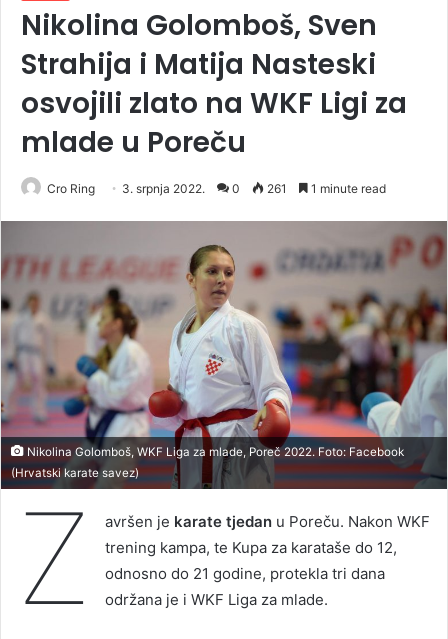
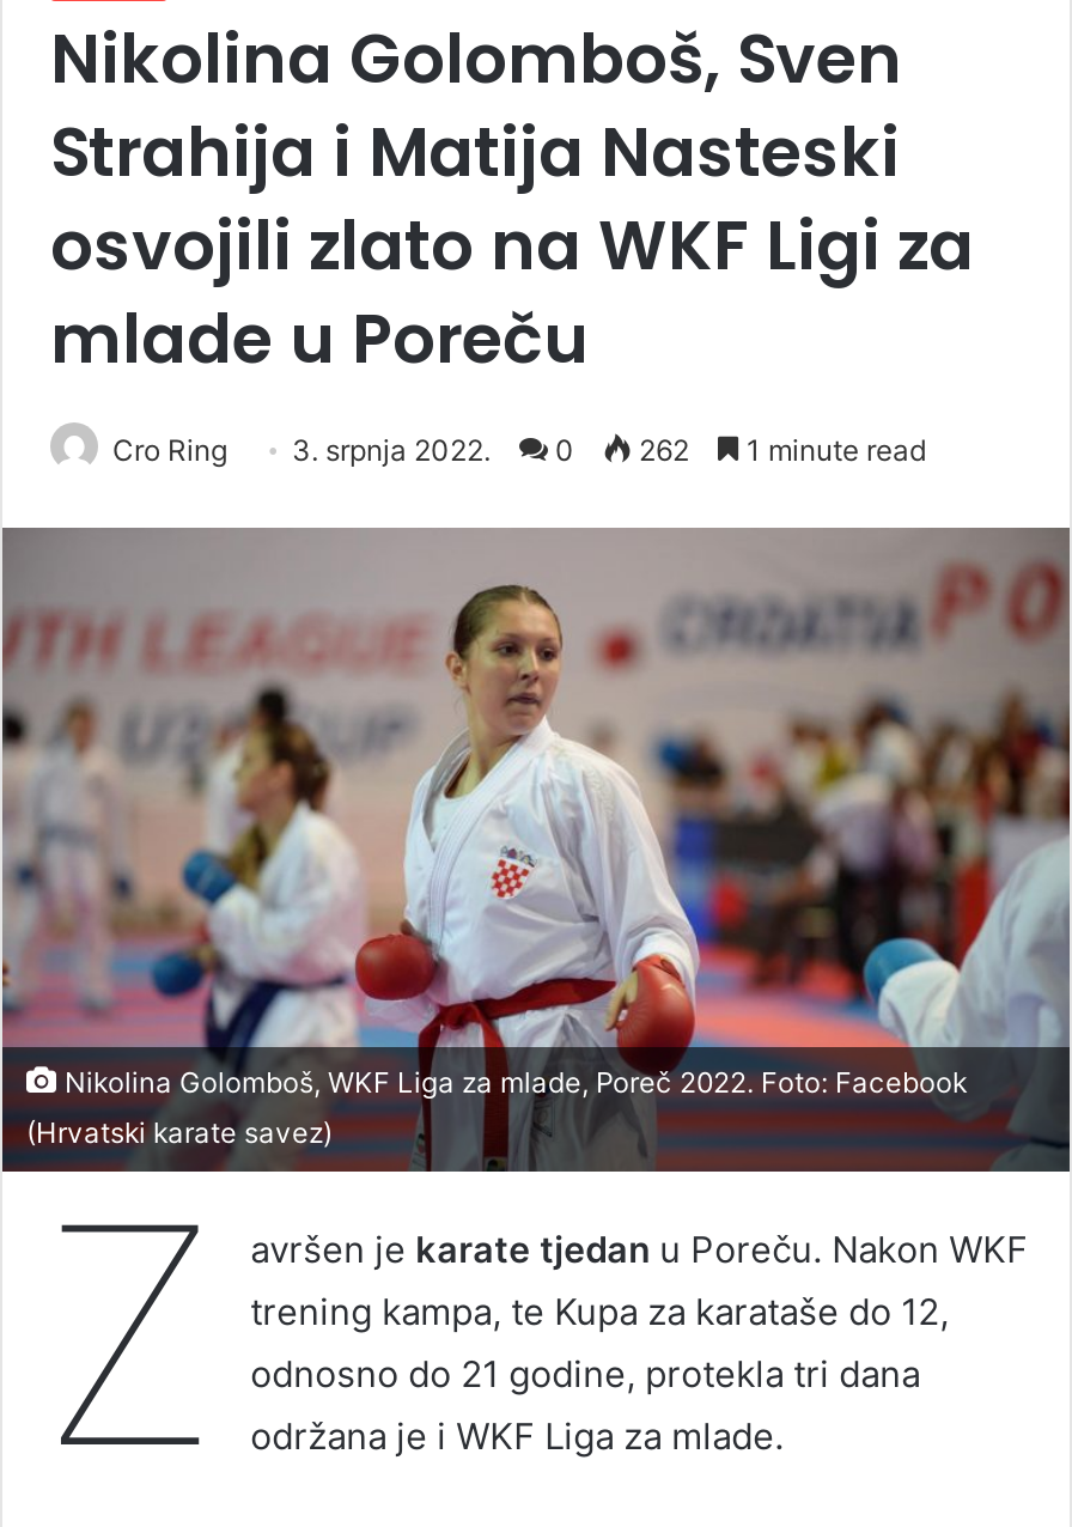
[47,181,386,196] Cro Ring 3. srpnja 2022. 0 261 1 minute read -> [112,432,926,468] Cro Ring 3. srpnja 2022. 0 262 1 minute read

